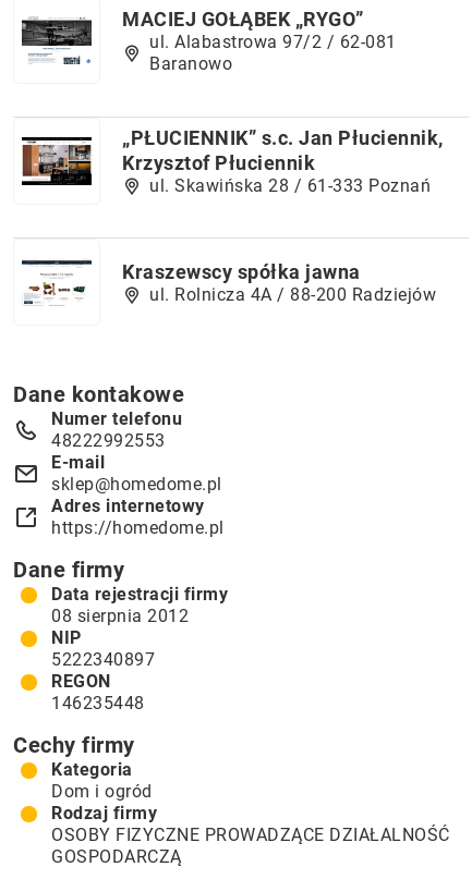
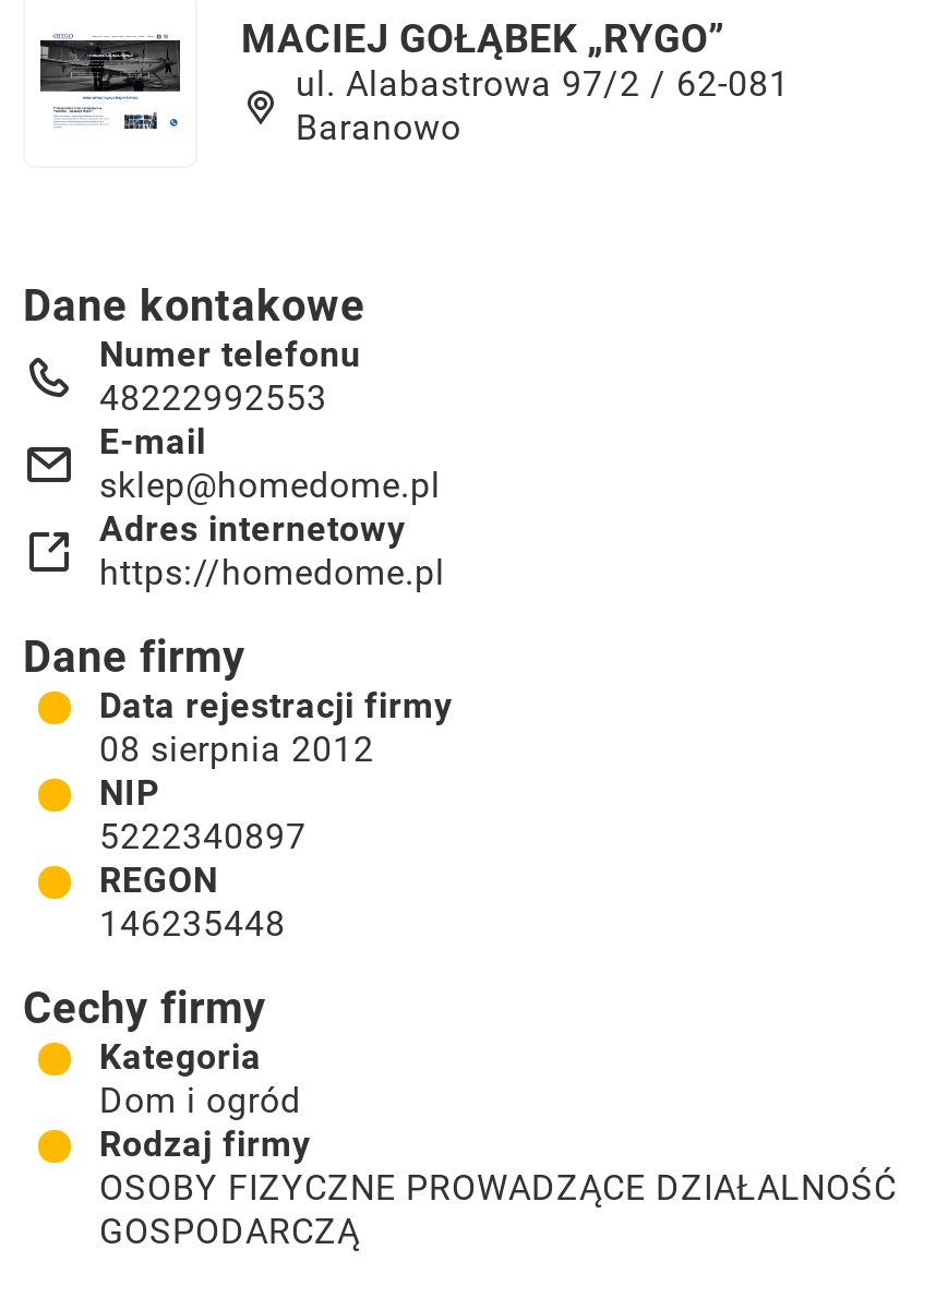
[21,126,443,196] [image] | „PŁUCIENNIK” s.c. Jan Płuciennik, | Krzysztof Płuciennik | ul. Skawińska 28 / 61-333 Poznań -> none
[22,260,436,306] [image] | Kraszewscy spółka jawna | ul. Rolnicza 4A / 88-200 Radziejów -> none

